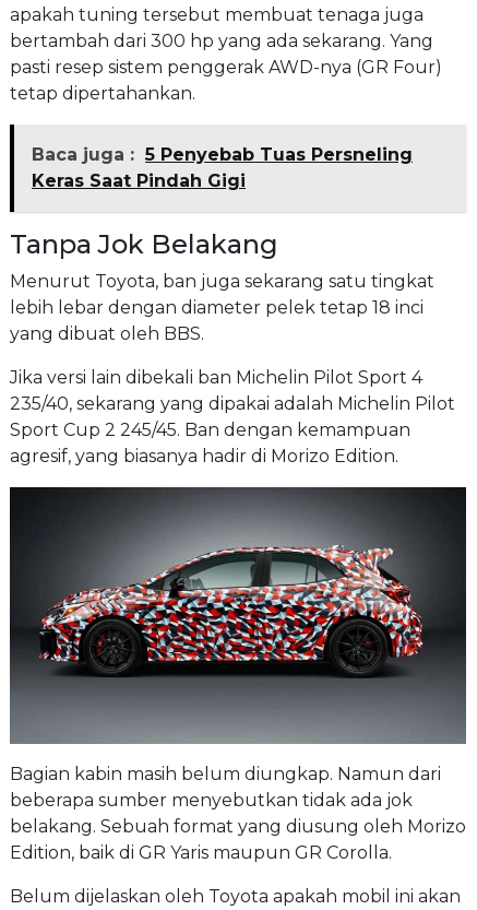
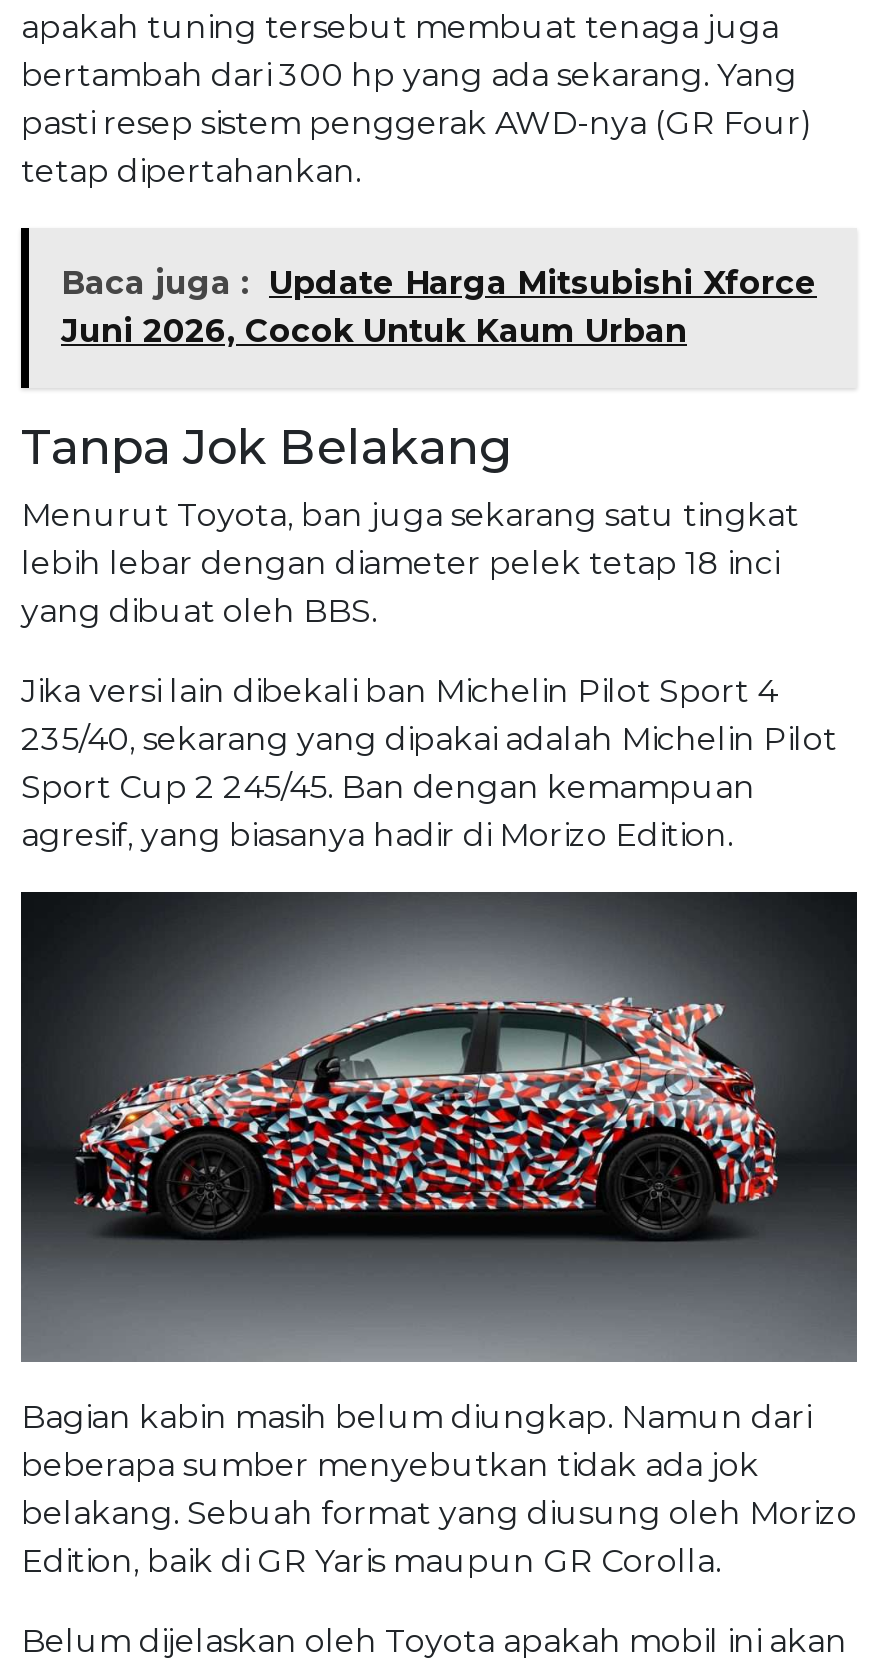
[32,144,413,191] Baca juga : 5 Penyebab Tuas Persneling | Keras Saat Pindah Gigi -> [61,264,817,350] Baca juga : Update Harga Mitsubishi Xforce | Juni 2026, Cocok Untuk Kaum Urban

